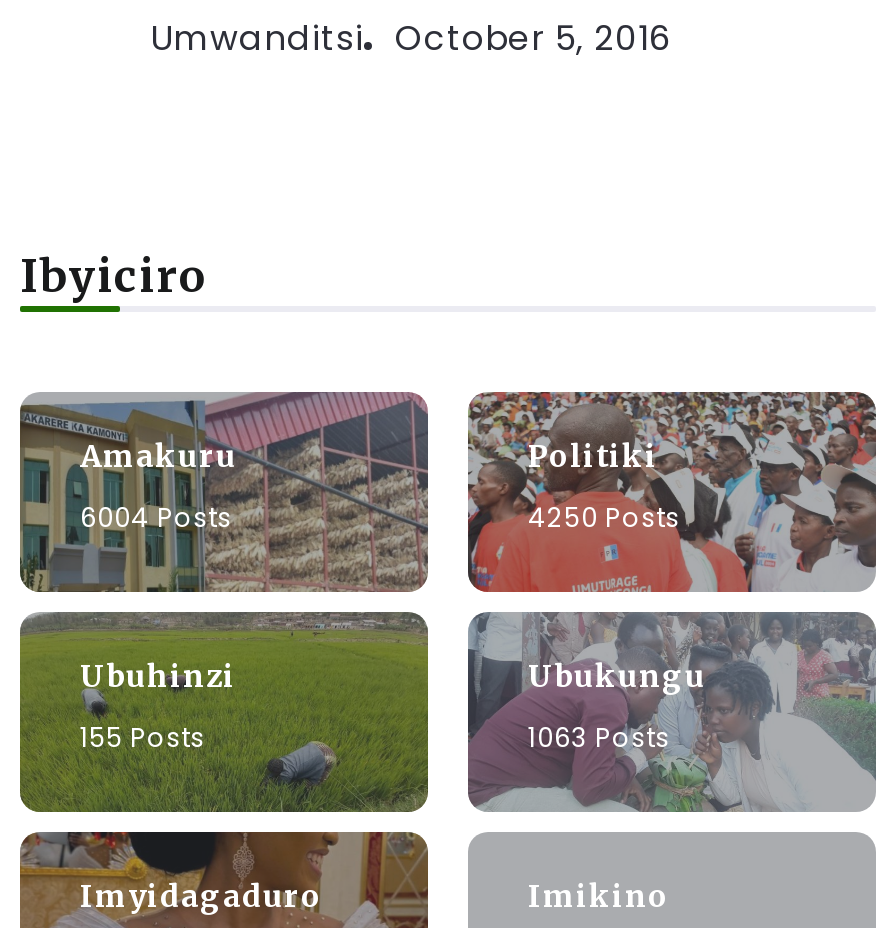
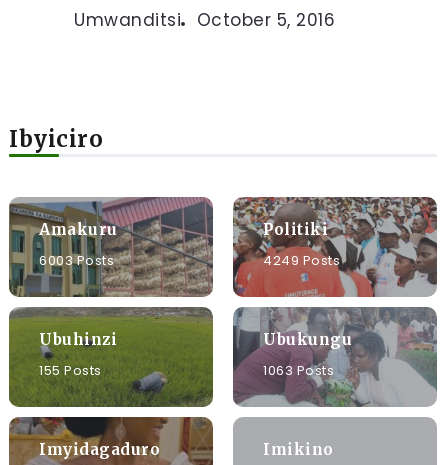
[80,499,232,537] 6004 Posts -> [39,250,114,269] 6003 Posts
[528,499,680,537] 4250 Posts -> [263,250,340,269] 4249 Posts

